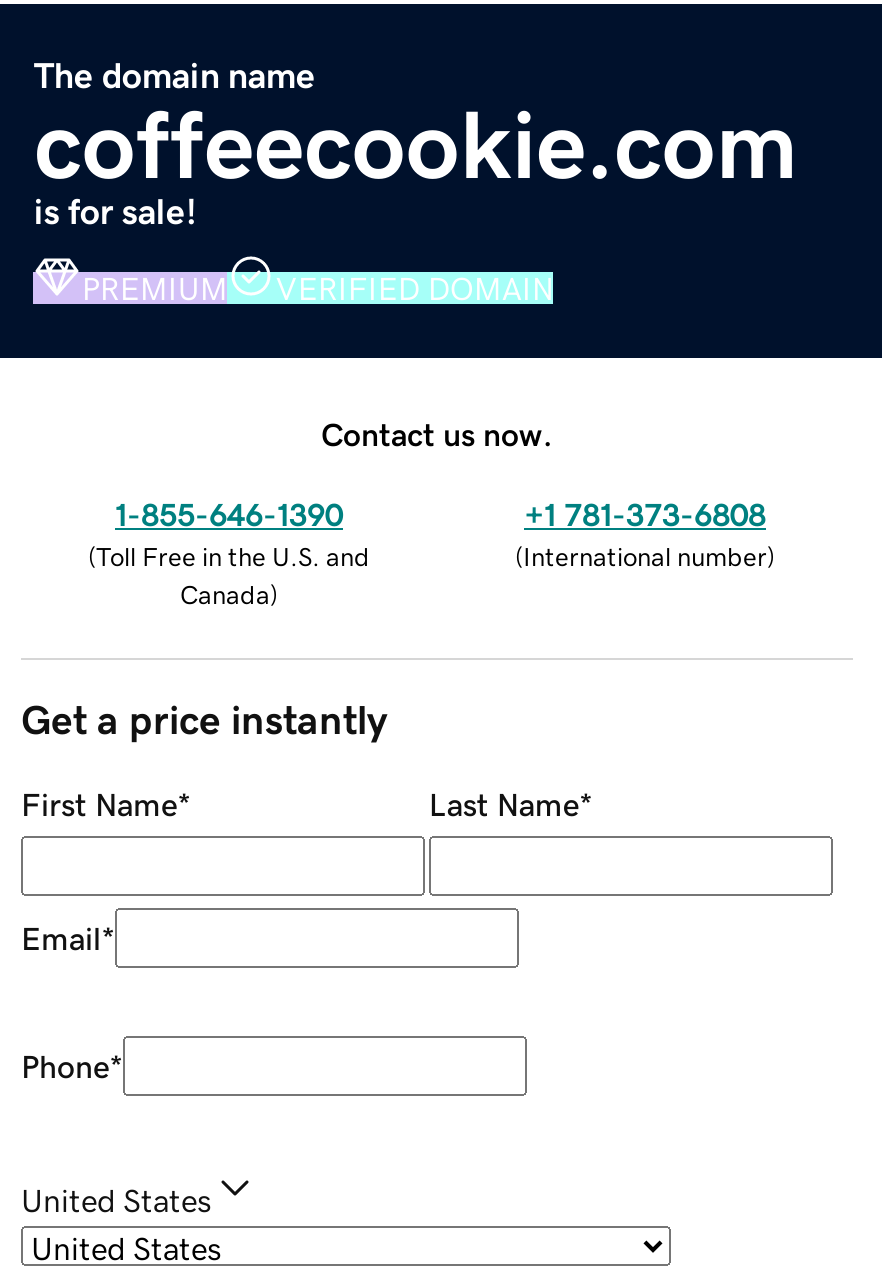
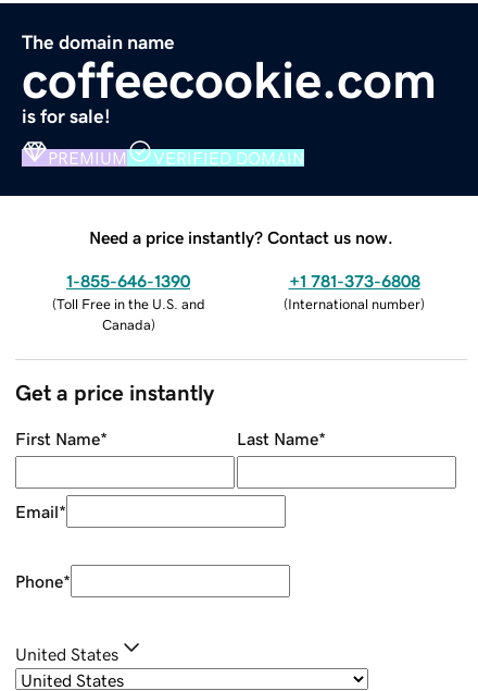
[321,417,553,449] Contact us now. -> [89,228,393,245] Need a price instantly? Contact us now.

